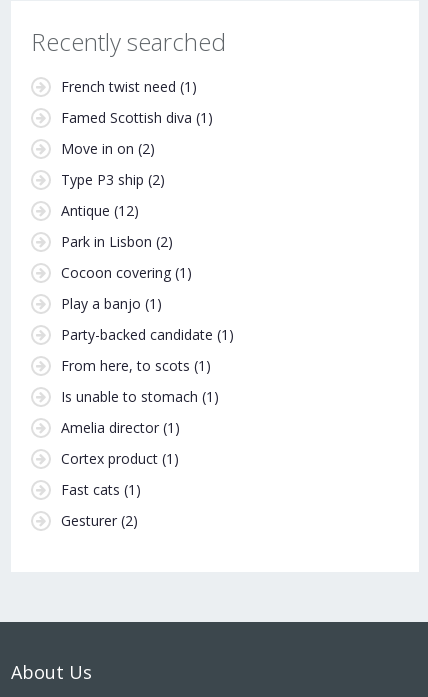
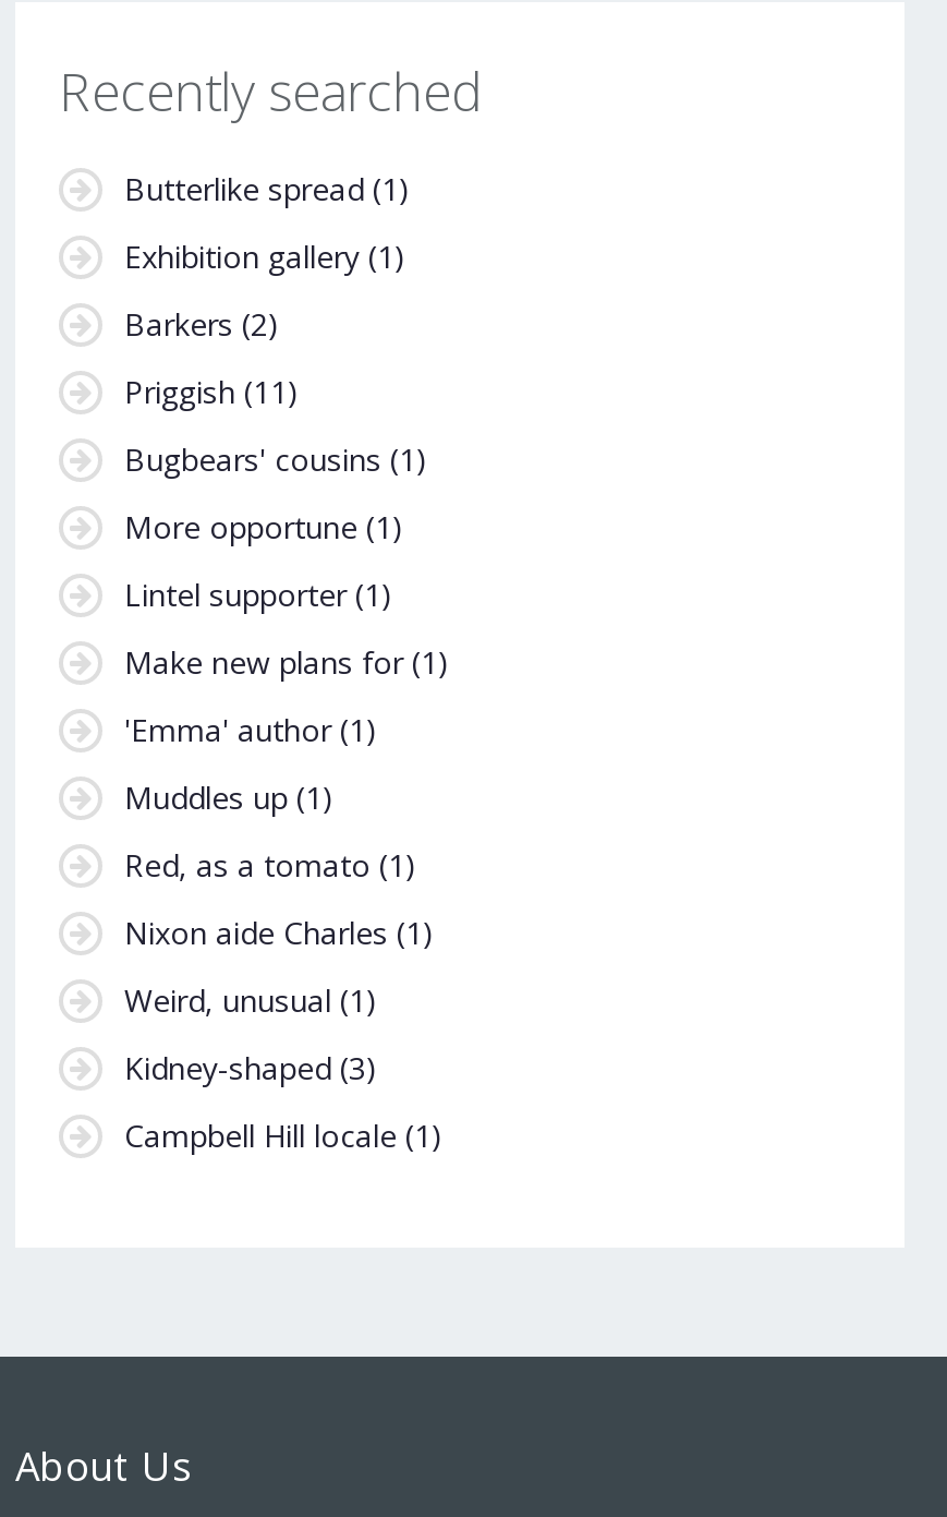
[61,77,197,96] French twist need (1) -> [124,168,410,209] Butterlike spread (1)
[61,108,213,127] Famed Scottish diva (1) -> [124,236,405,277] Exhibition gallery (1)
[61,139,155,158] Move in on (2) -> [124,303,279,345] Barkers (2)
[61,170,165,189] Type P3 ship (2) -> [124,371,299,412] Priggish (11)
[61,201,139,220] Antique (12) -> [124,438,427,480] Bugbears' cousins (1)
[61,232,173,251] Park in Lisbon (2) -> [124,506,403,547] More opportune (1)
[61,263,192,282] Cocoon covering (1) -> [124,574,392,615] Lintel supporter (1)
[61,294,162,313] Play a banjo (1) -> [124,641,449,683] Make new plans for (1)
[61,325,234,344] Party-backed candidate (1) -> [124,709,377,750] 'Emma' author (1)
[61,356,211,375] From here, to scots (1) -> [124,776,333,818] Muddles up (1)
[61,387,219,406] Is unable to stomach (1) -> [124,844,416,886] Red, as a tomato (1)
[61,418,180,437] Amelia director (1) -> [124,912,434,953] Nixon aide Charles (1)
[61,449,179,468] Cortex product (1) -> [124,979,377,1021] Weird, unusual (1)
[61,480,141,499] Fast cats (1) -> [124,1047,377,1088] Kidney-shaped (3)
[61,511,138,530] Gesturer (2) -> [124,1115,442,1156] Campbell Hill locale (1)

